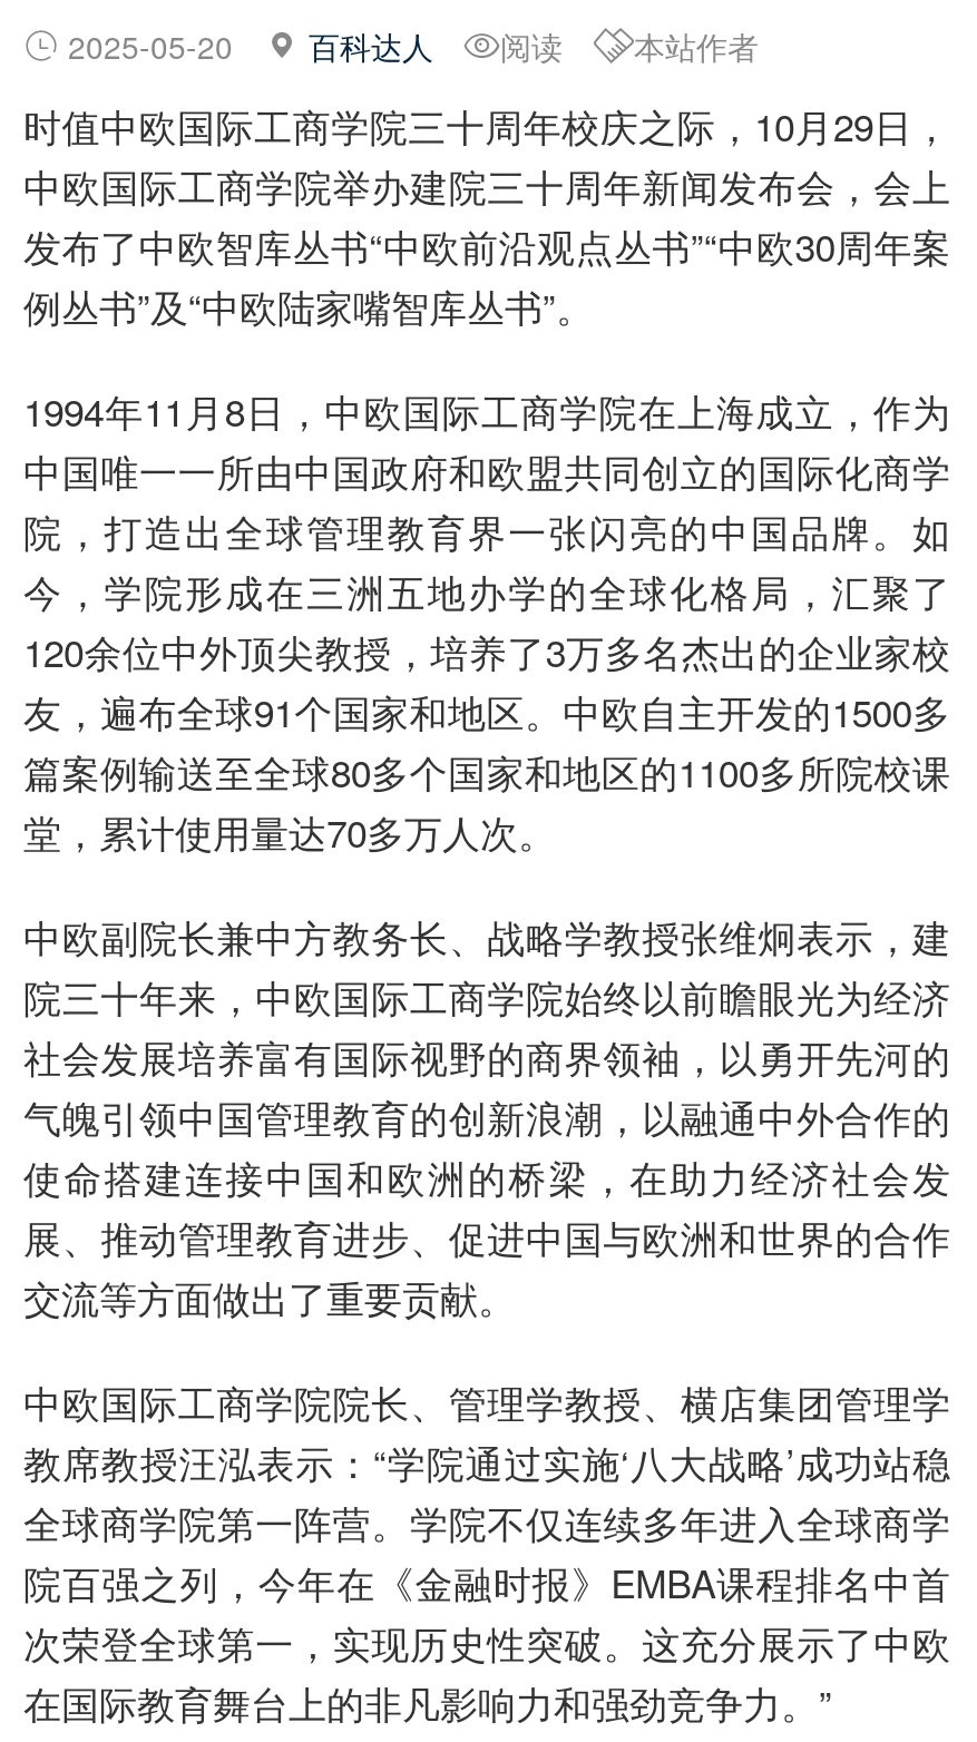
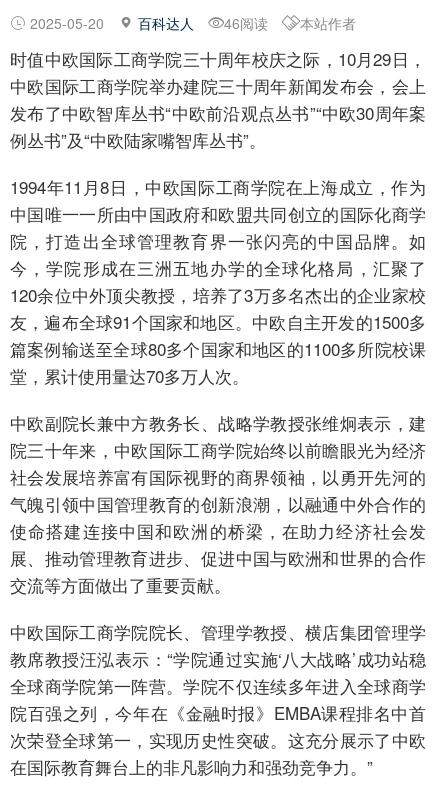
[500,23,563,68] 阅读 -> [224,13,268,33] 46阅读

